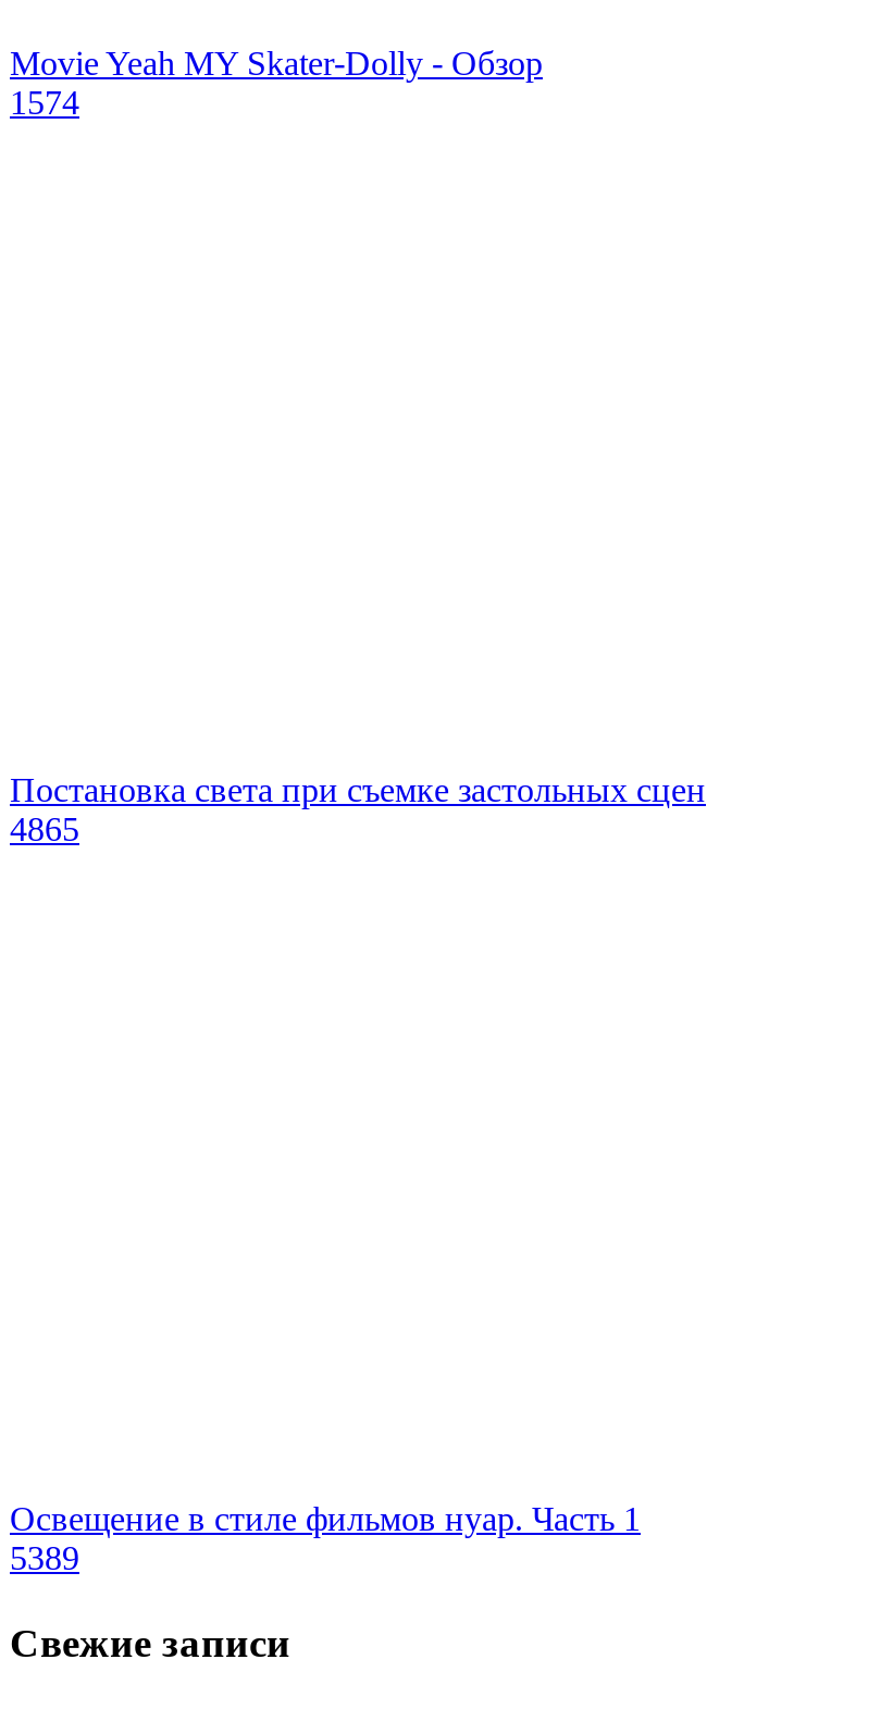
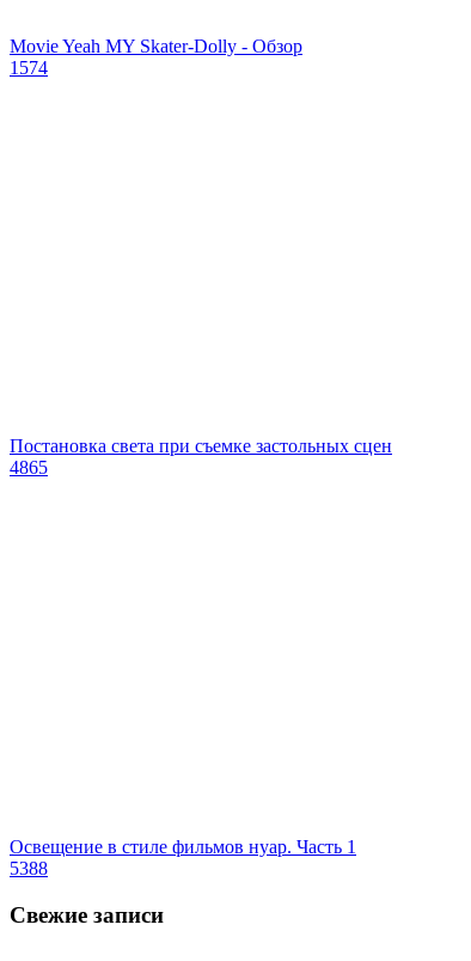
[10,1539,79,1576] 5389 -> [10,858,48,878] 5388

